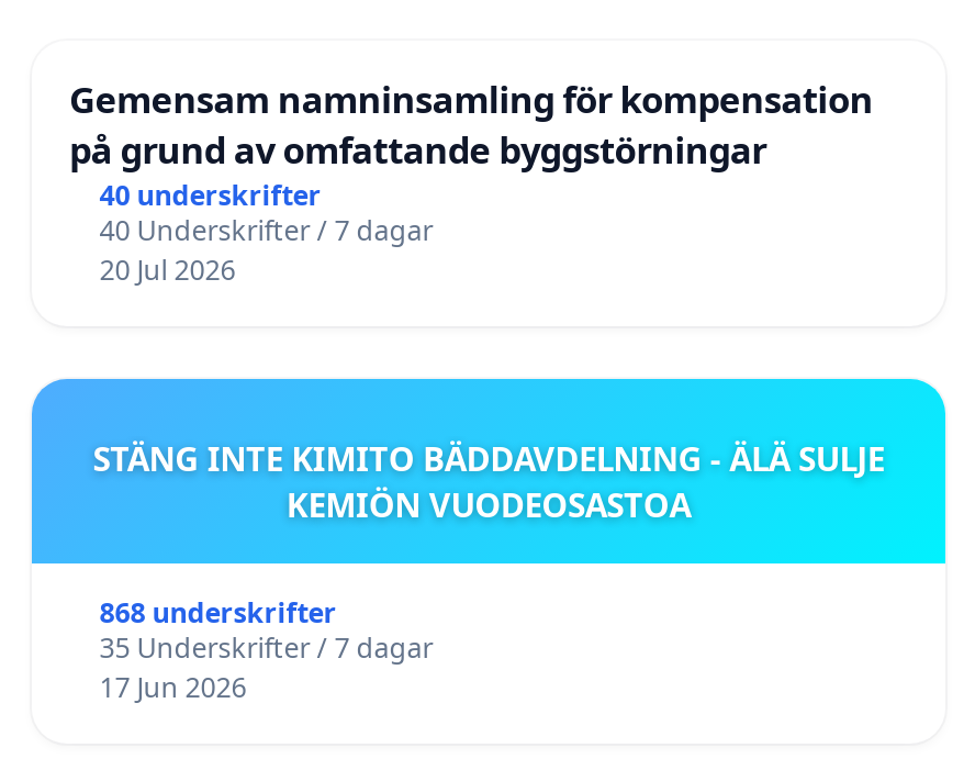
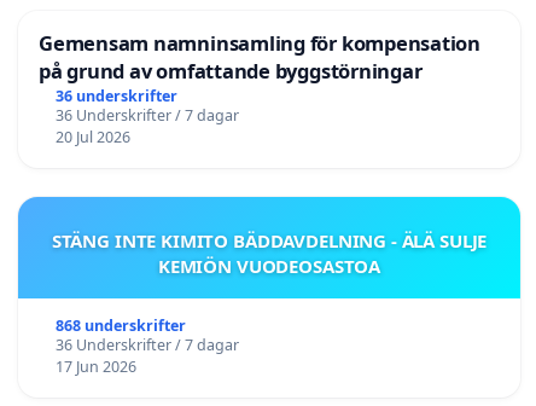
[99,175,321,213] 40 underskrifter -> [55,86,177,107] 36 underskrifter
[99,210,433,248] 40 Underskrifter / 7 dagar -> [55,105,239,126] 36 Underskrifter / 7 dagar
[99,628,433,665] 35 Underskrifter / 7 dagar -> [55,335,239,356] 36 Underskrifter / 7 dagar

